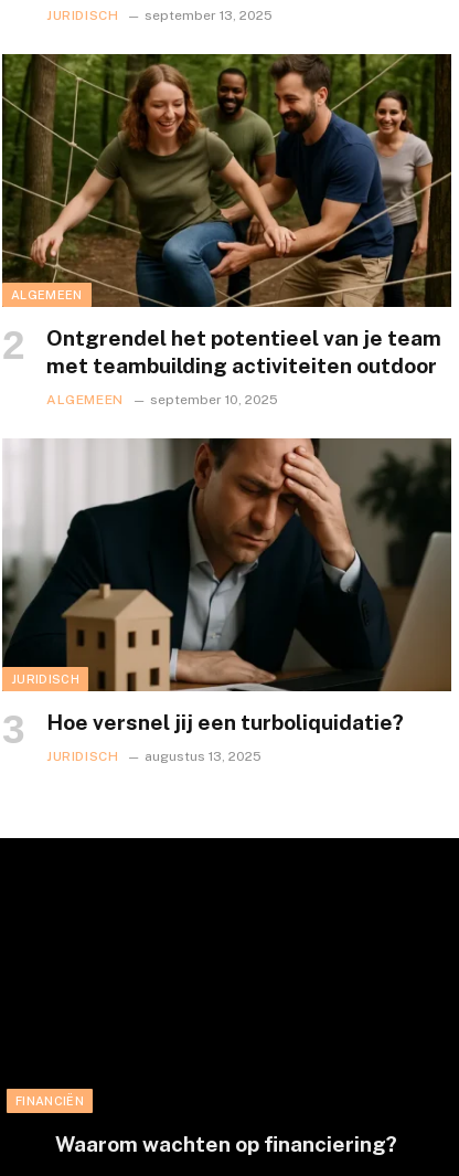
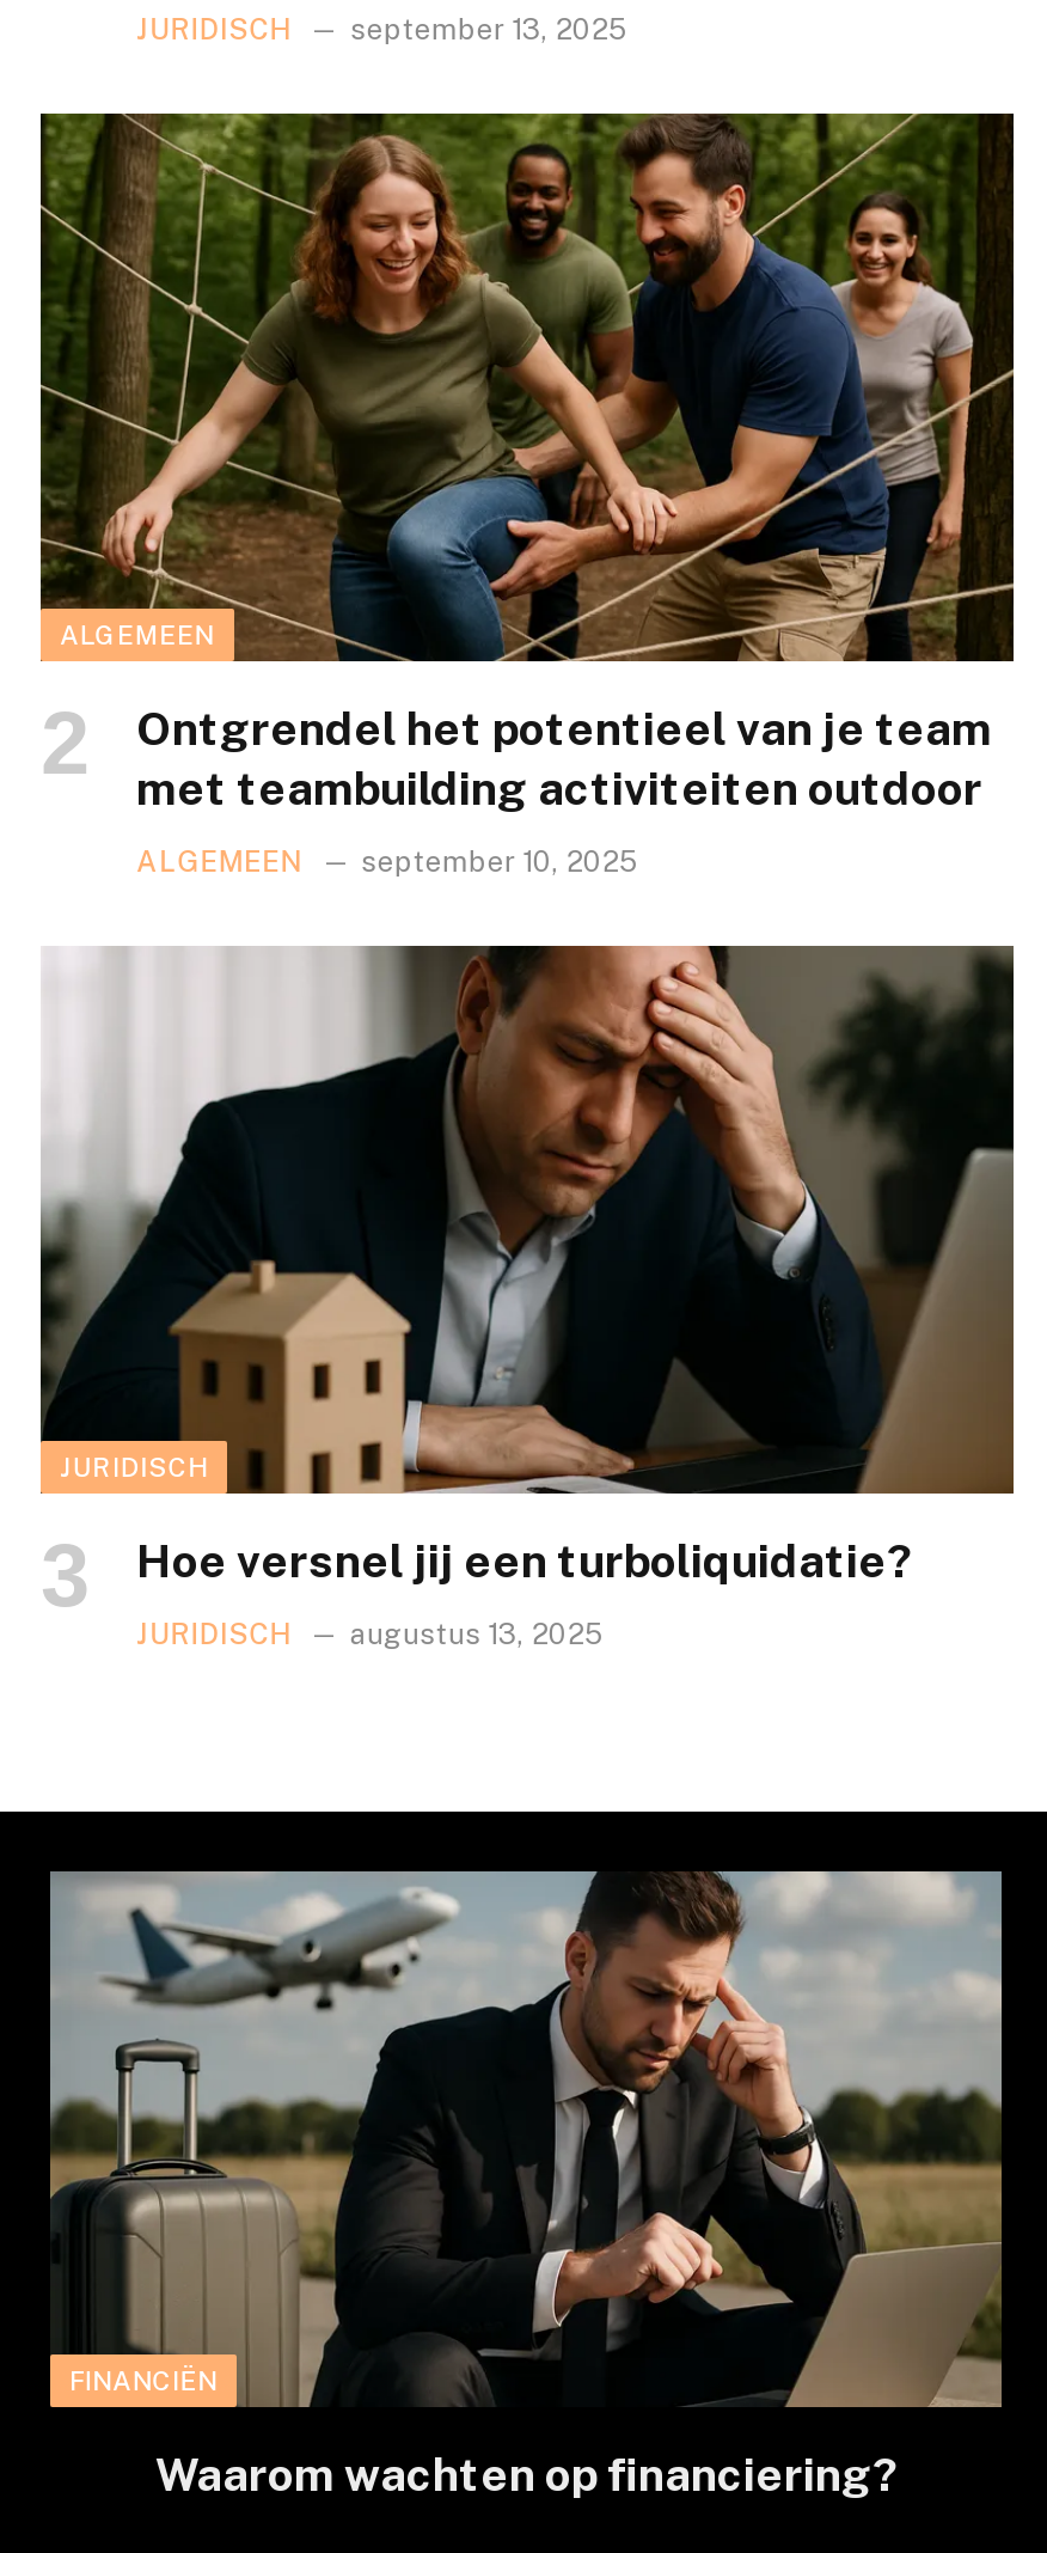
none -> [48,1869,1004,2410] [image]

